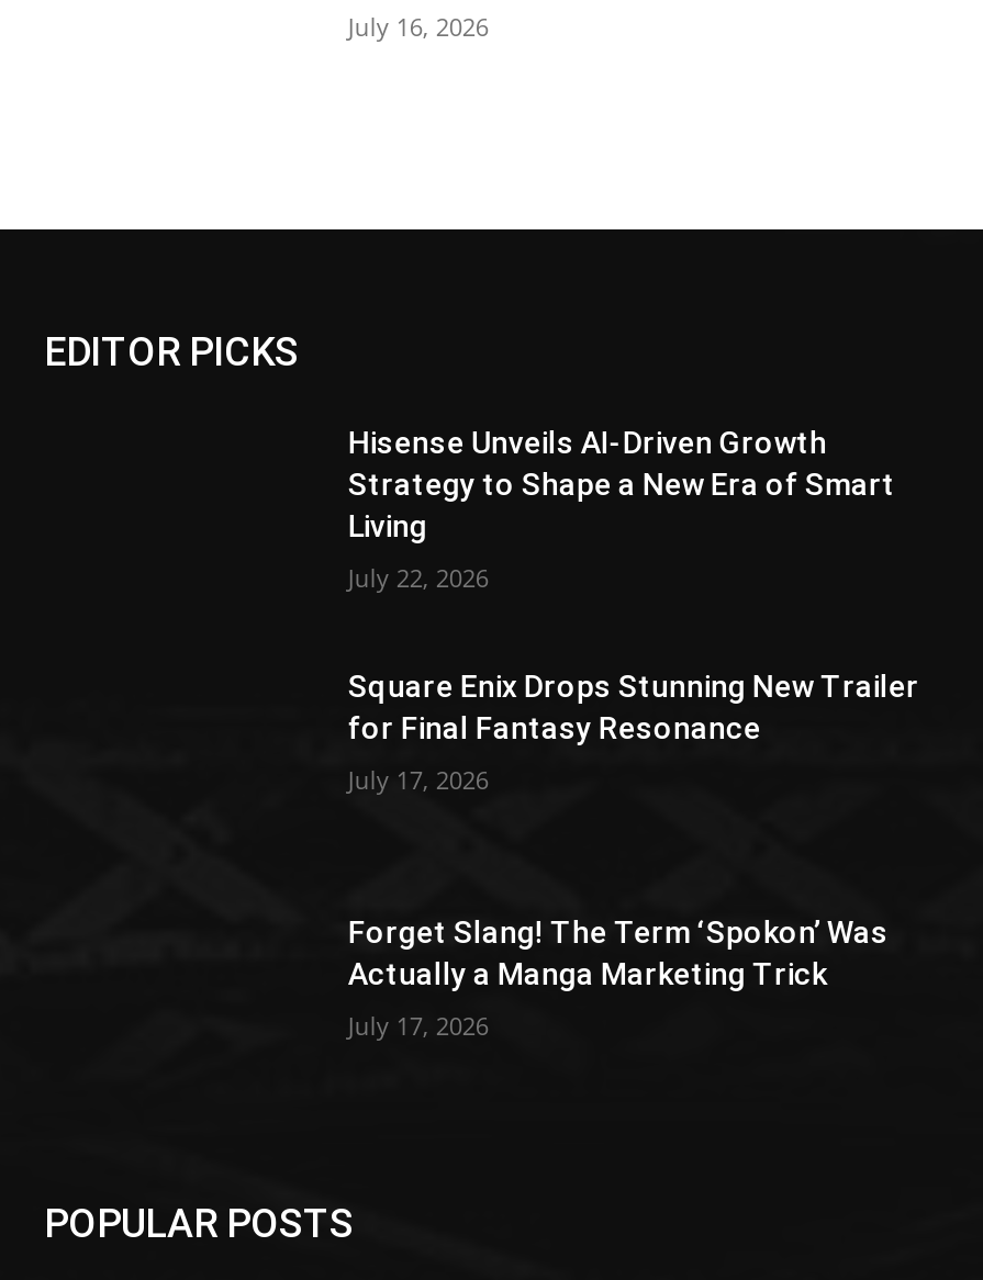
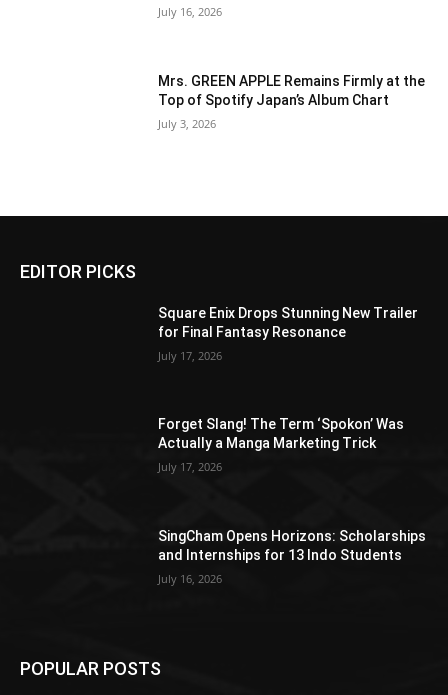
none -> [158,73,425,131] Mrs. GREEN APPLE Remains Firmly at the | Top of Spotify Japan’s Album Chart | July 3, 2026
[348,424,895,593] Hisense Unveils AI-Driven Growth | Strategy to Shape a New Era of Smart | Living | July 22, 2026 -> none
none -> [158,528,426,586] SingCham Opens Horizons: Scholarships | and Internships for 13 Indo Students | July 16, 2026

